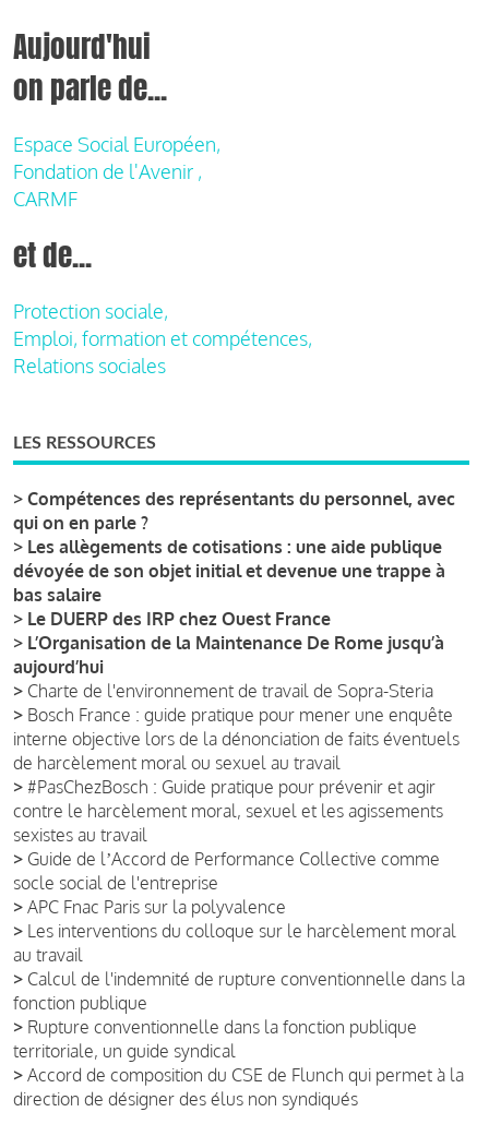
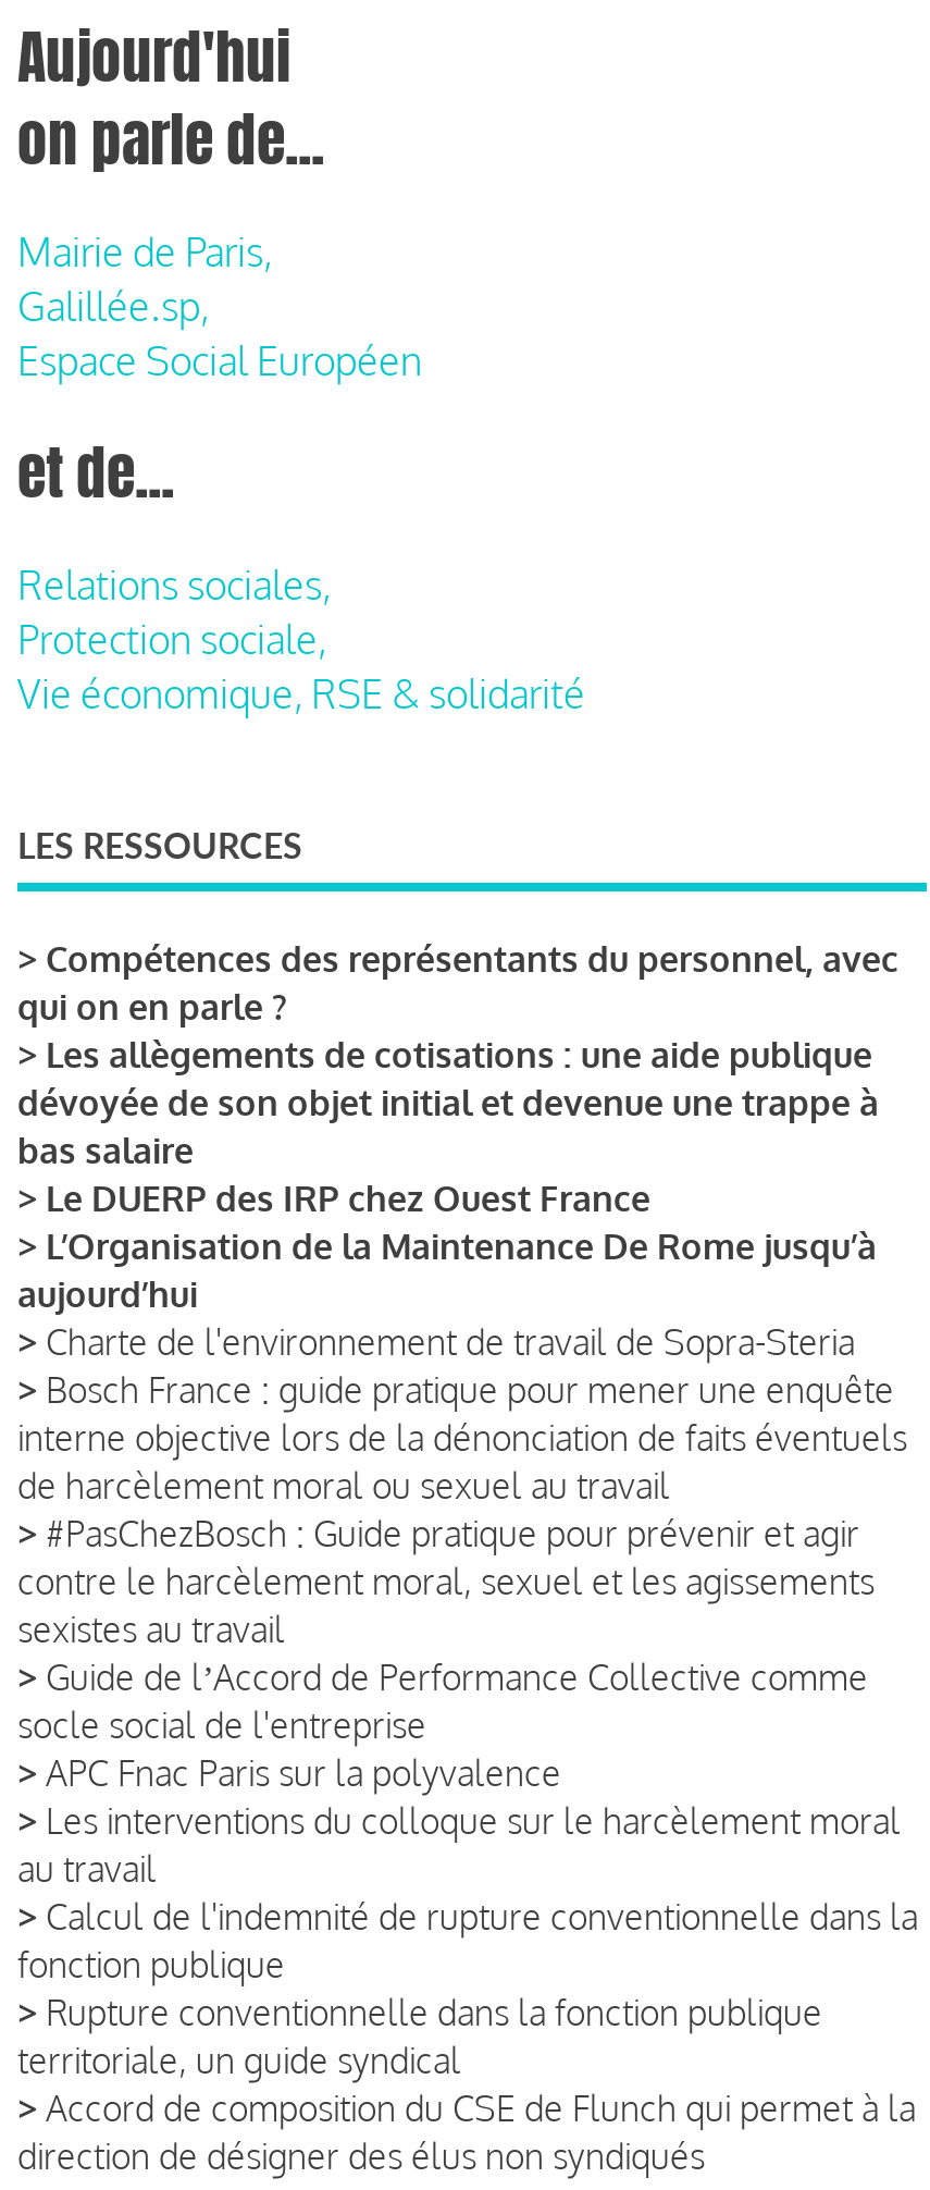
[13,132,220,210] Espace Social Européen, | Fondation de l'Avenir , | CARMF -> [17,227,422,384] Mairie de Paris, | Galillée.sp, | Espace Social Européen
none -> [17,560,331,608] Relations sociales,
moved [13,299,168,323] -> [17,615,326,662]: Protection sociale,
[13,326,312,377] Emploi, formation et compétences, | Relations sociales -> [17,669,585,717] Vie économique, RSE & solidarité

